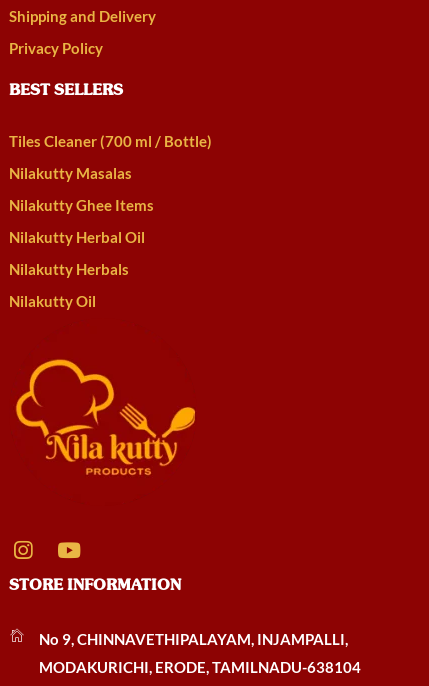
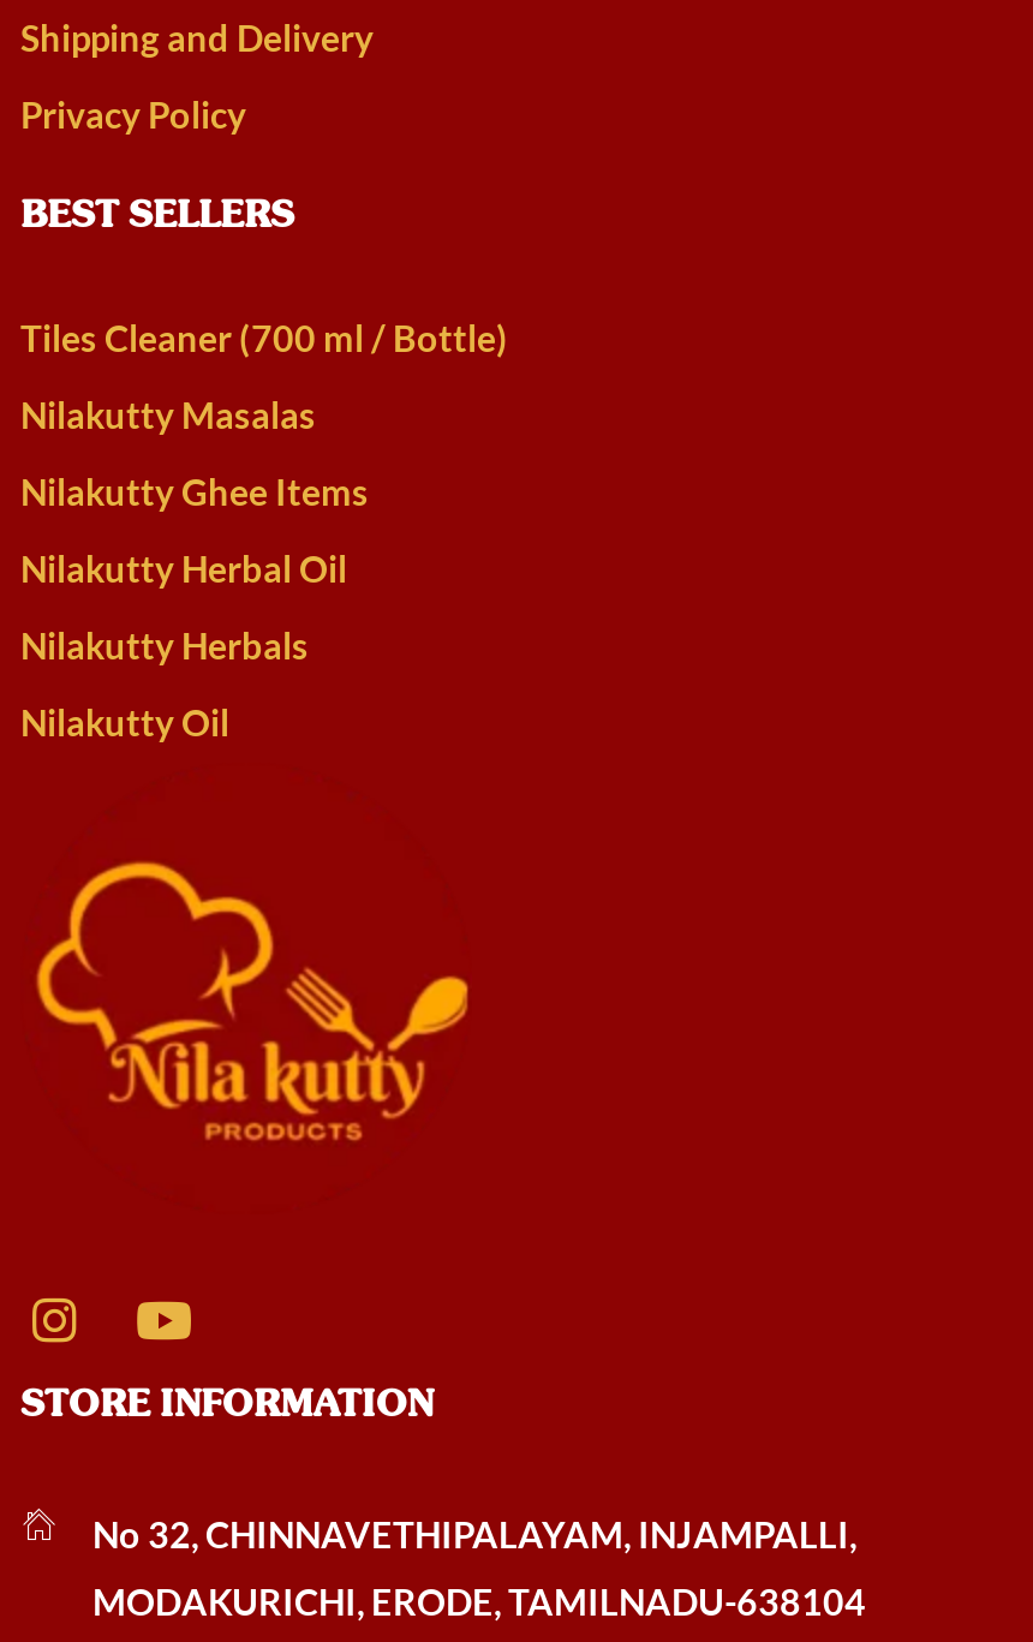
[39,630,348,648] No 9, CHINNAVETHIPALAYAM, INJAMPALLI, -> [92,1512,856,1556] No 32, CHINNAVETHIPALAYAM, INJAMPALLI,

